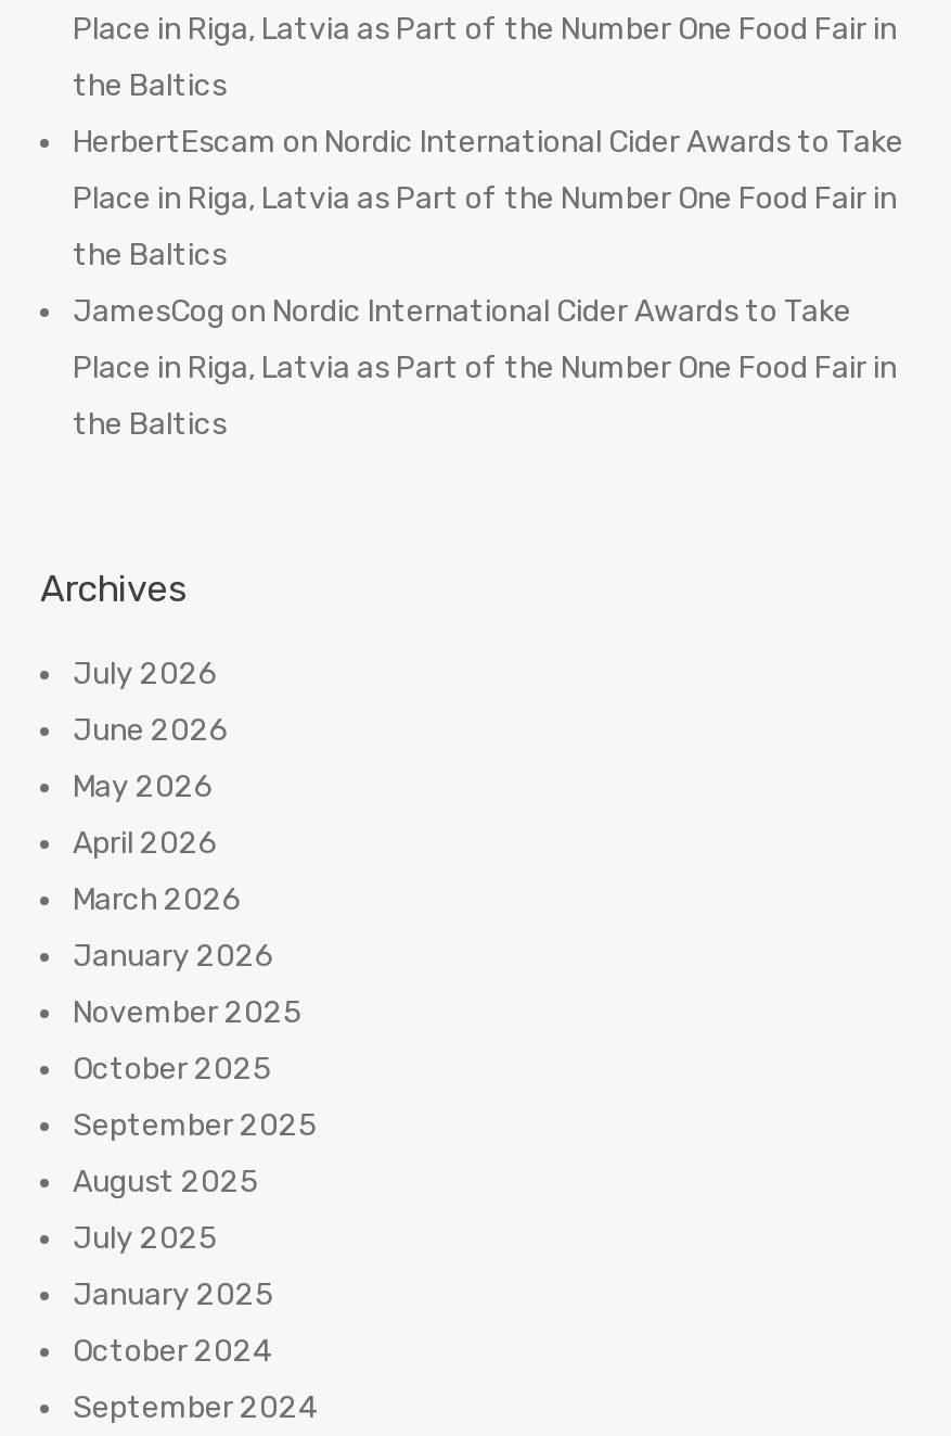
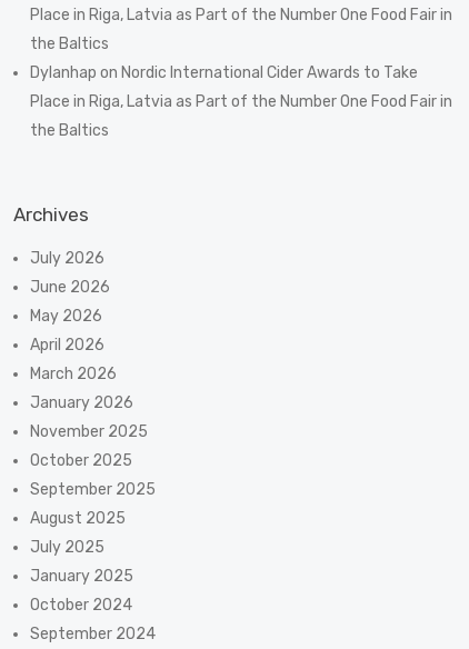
[73,124,903,331] HerbertEscam on Nordic International Cider Awards to Take | Place in Riga, Latvia as Part of the Number One Food Fair in | the Baltics | JamesCog on Nordic International Cider Awards to Take -> [30,64,418,83] Dylanhap on Nordic International Cider Awards to Take

